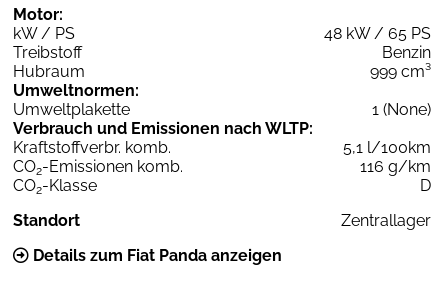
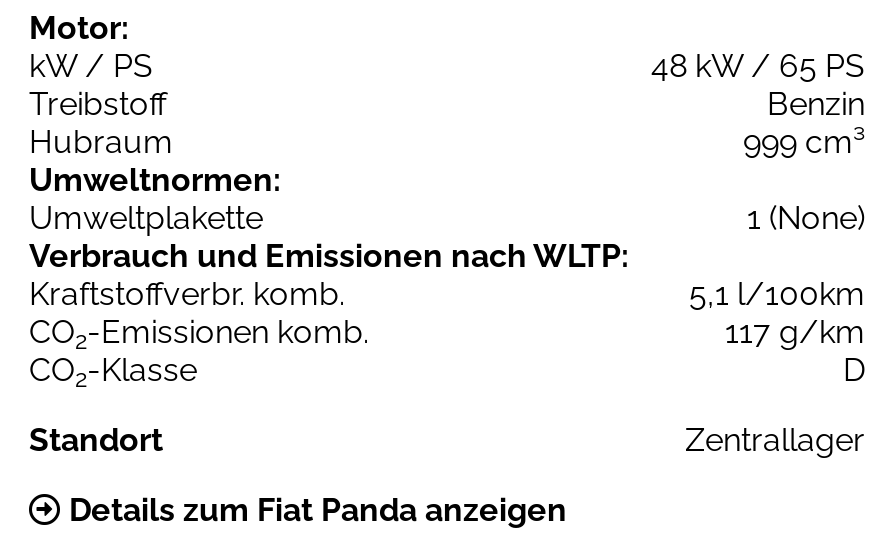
[360,157,431,176] 116 g/km -> [725,313,865,351] 117 g/km

